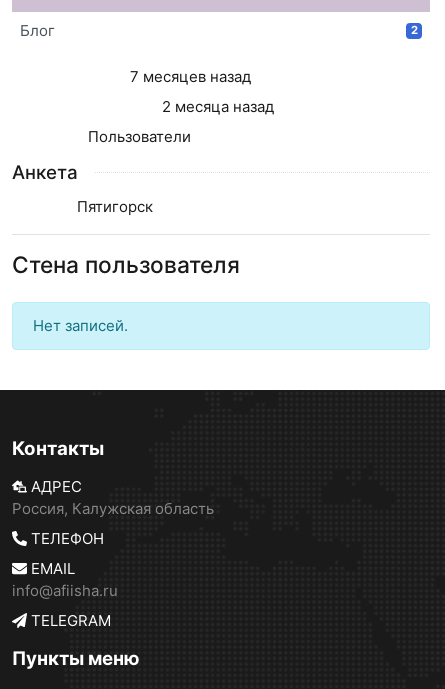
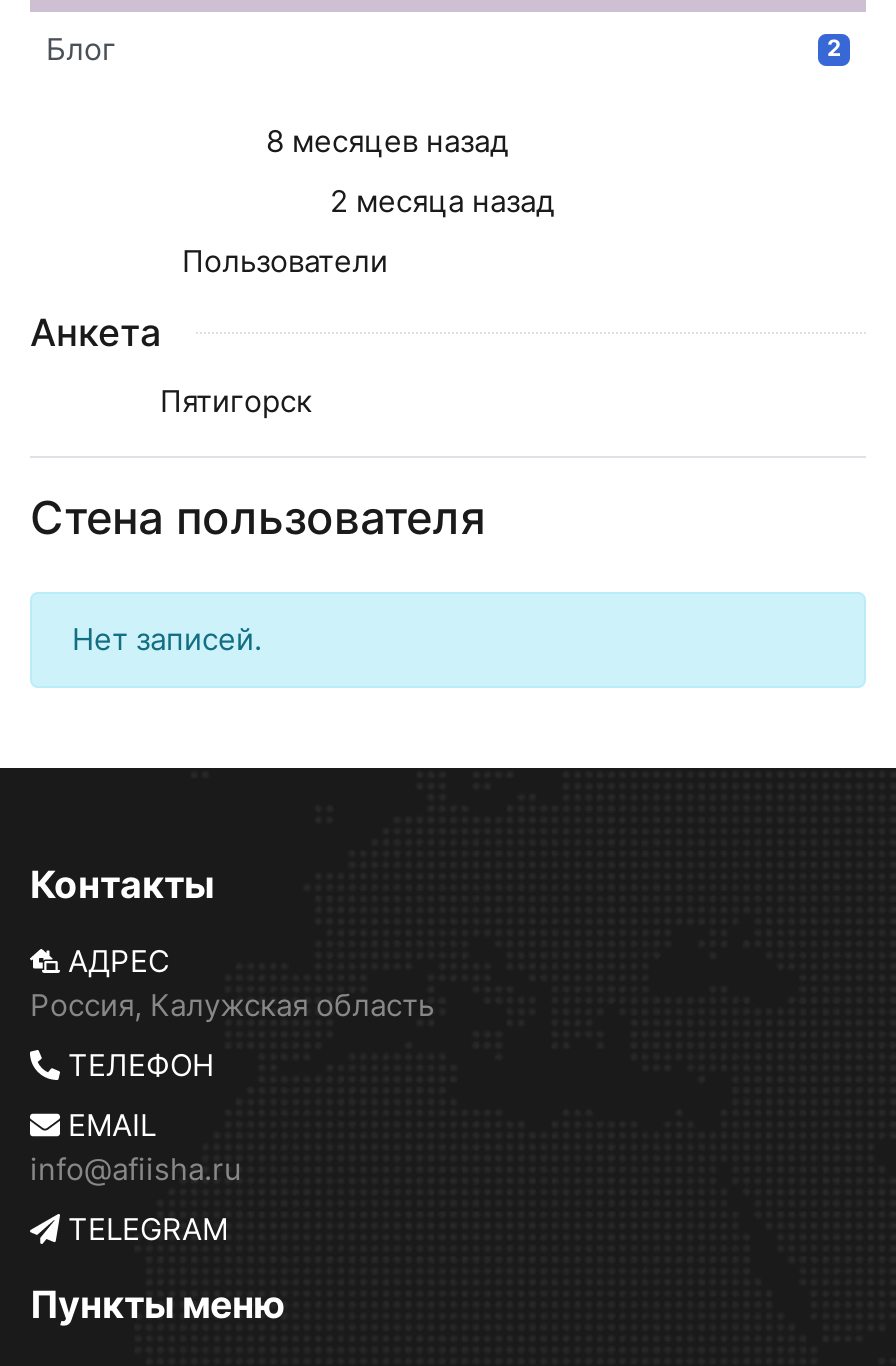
[130,67,251,86] 7 месяцев назад -> [266,122,508,160] 8 месяцев назад

